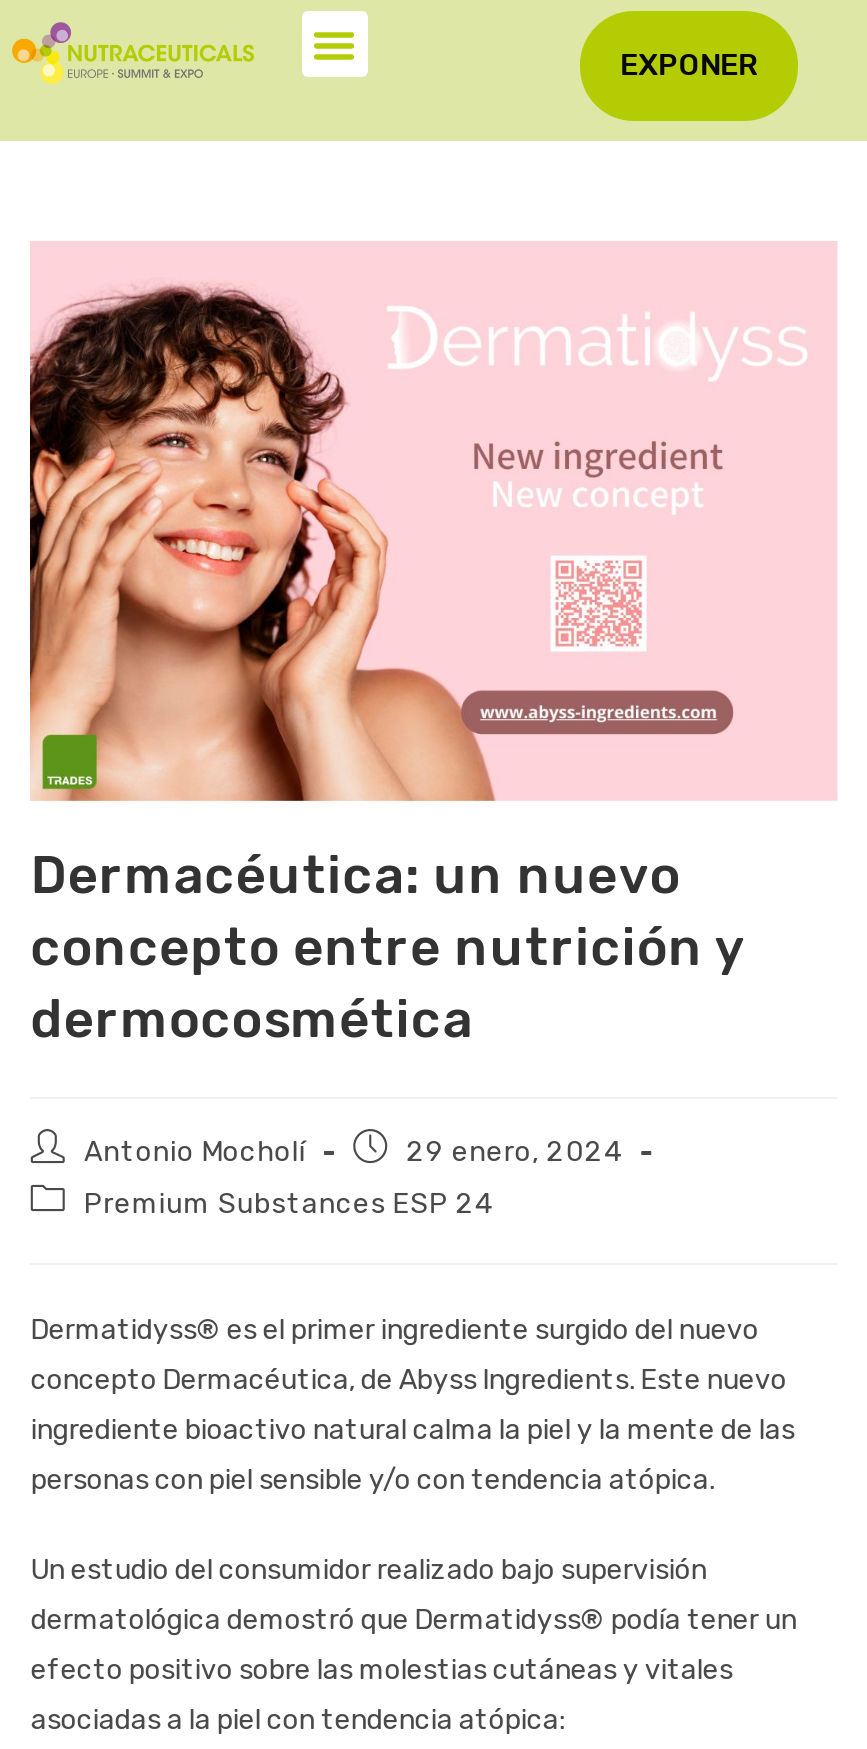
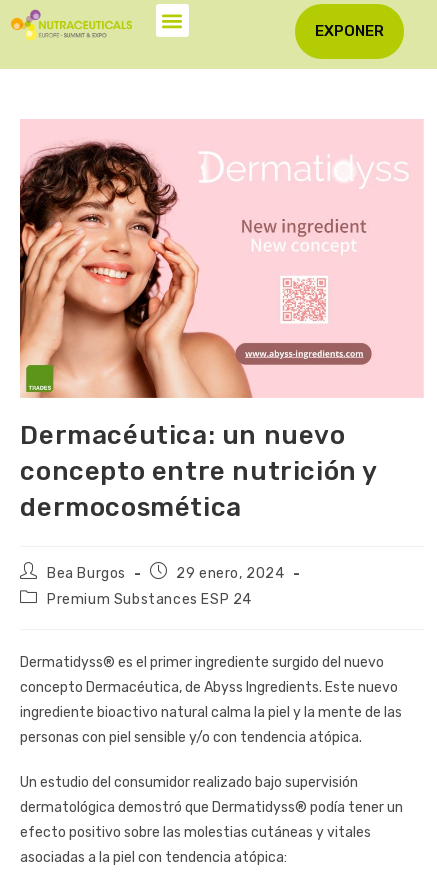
[84,1134,306,1168] Antonio Mocholí -> [47,565,126,582] Bea Burgos

